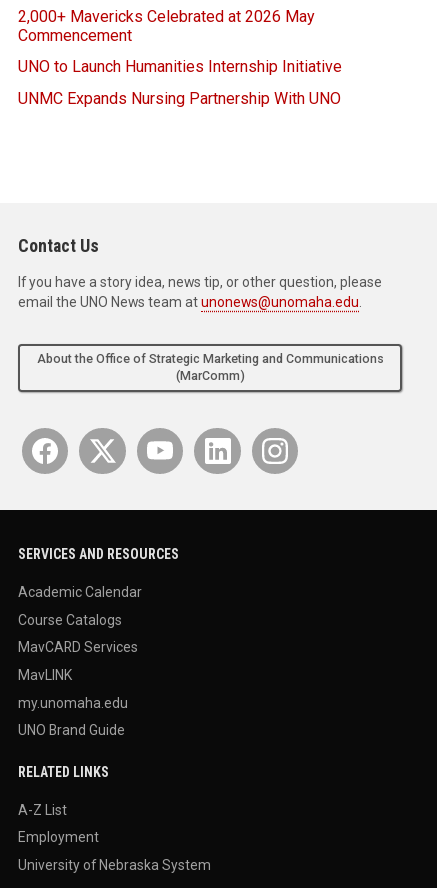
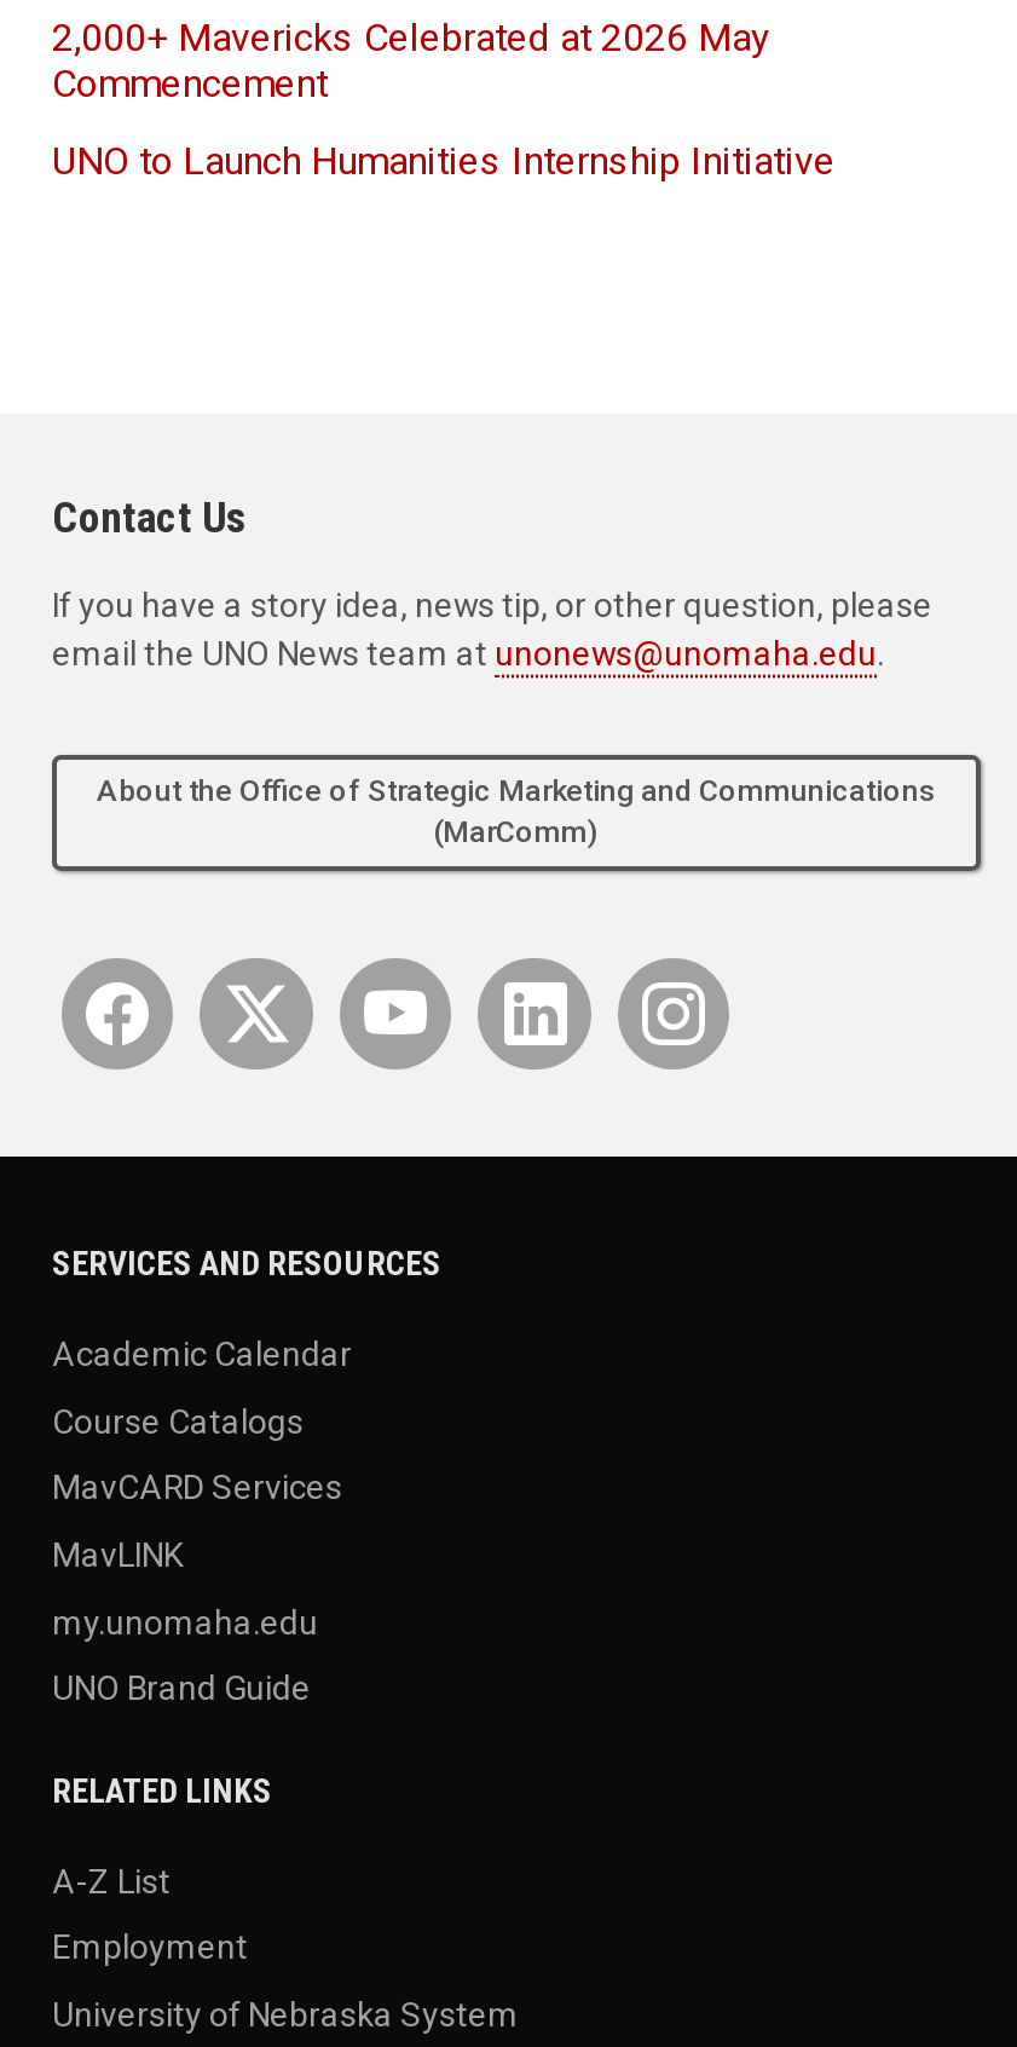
[18,89,341,108] UNMC Expands Nursing Partnership With UNO -> none

